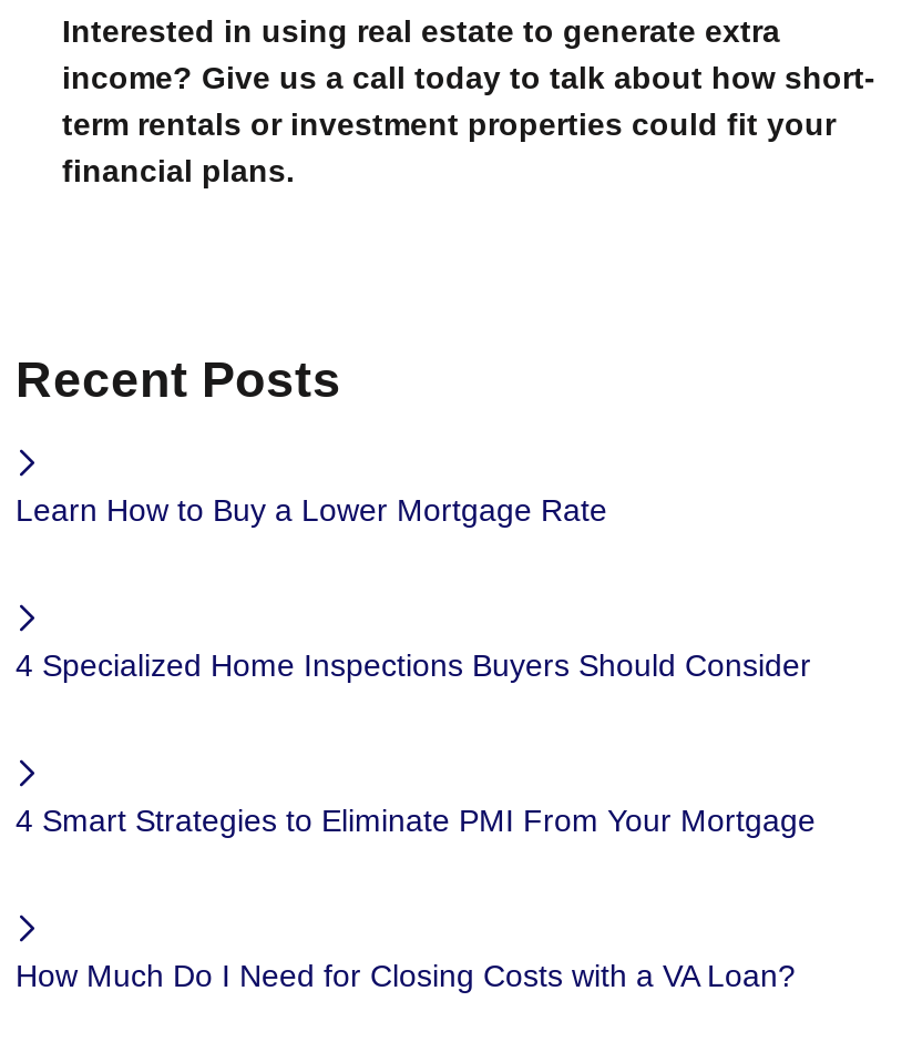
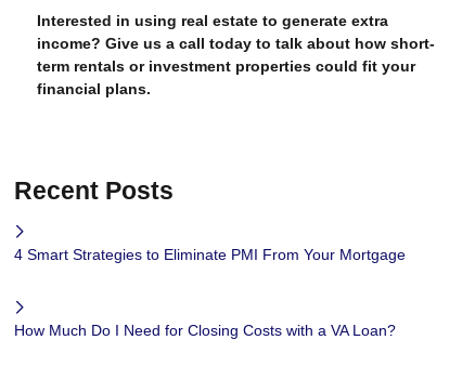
[16,491,607,527] Learn How to Buy a Lower Mortgage Rate -> none
[16,646,811,682] 4 Specialized Home Inspections Buyers Should Consider -> none

